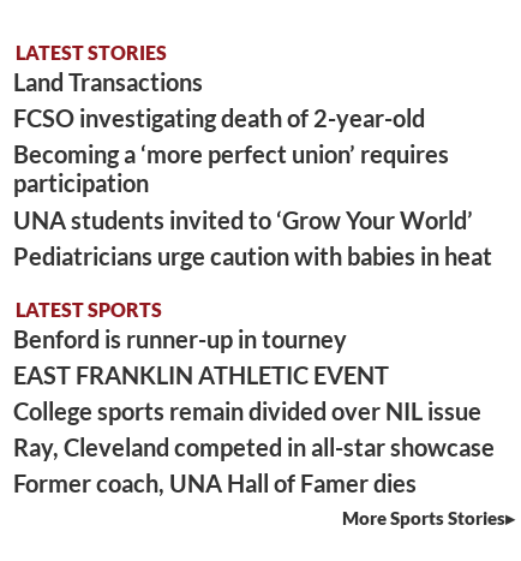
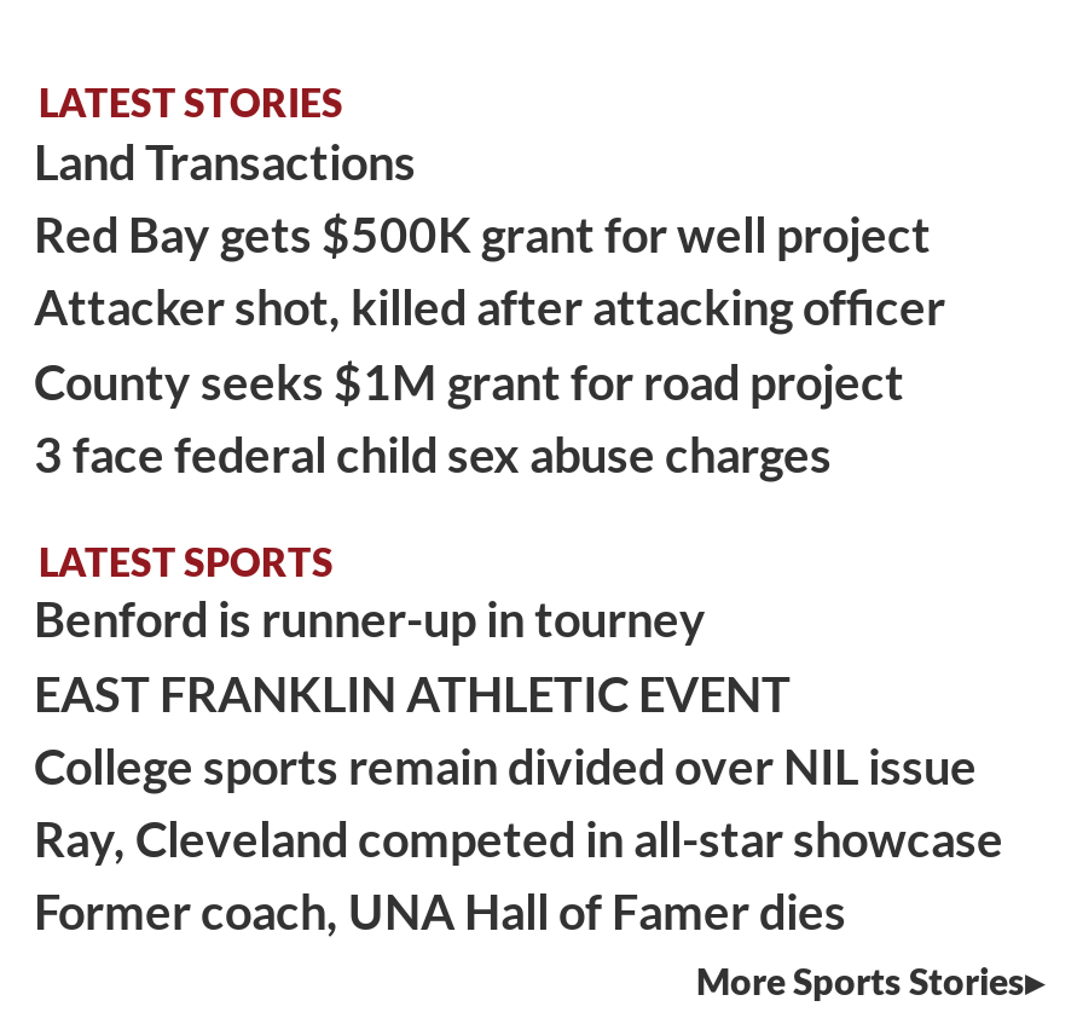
[13,104,492,270] FCSO investigating death of 2-year-old | Becoming a ‘more perfect union’ requires | participation | UNA students invited to ‘Grow Your World’ | Pediatricians urge caution with babies in heat -> [34,205,945,482] Red Bay gets $500K grant for well project | Attacker shot, killed after attacking officer | County seeks $1M grant for road project | 3 face federal child sex abuse charges

